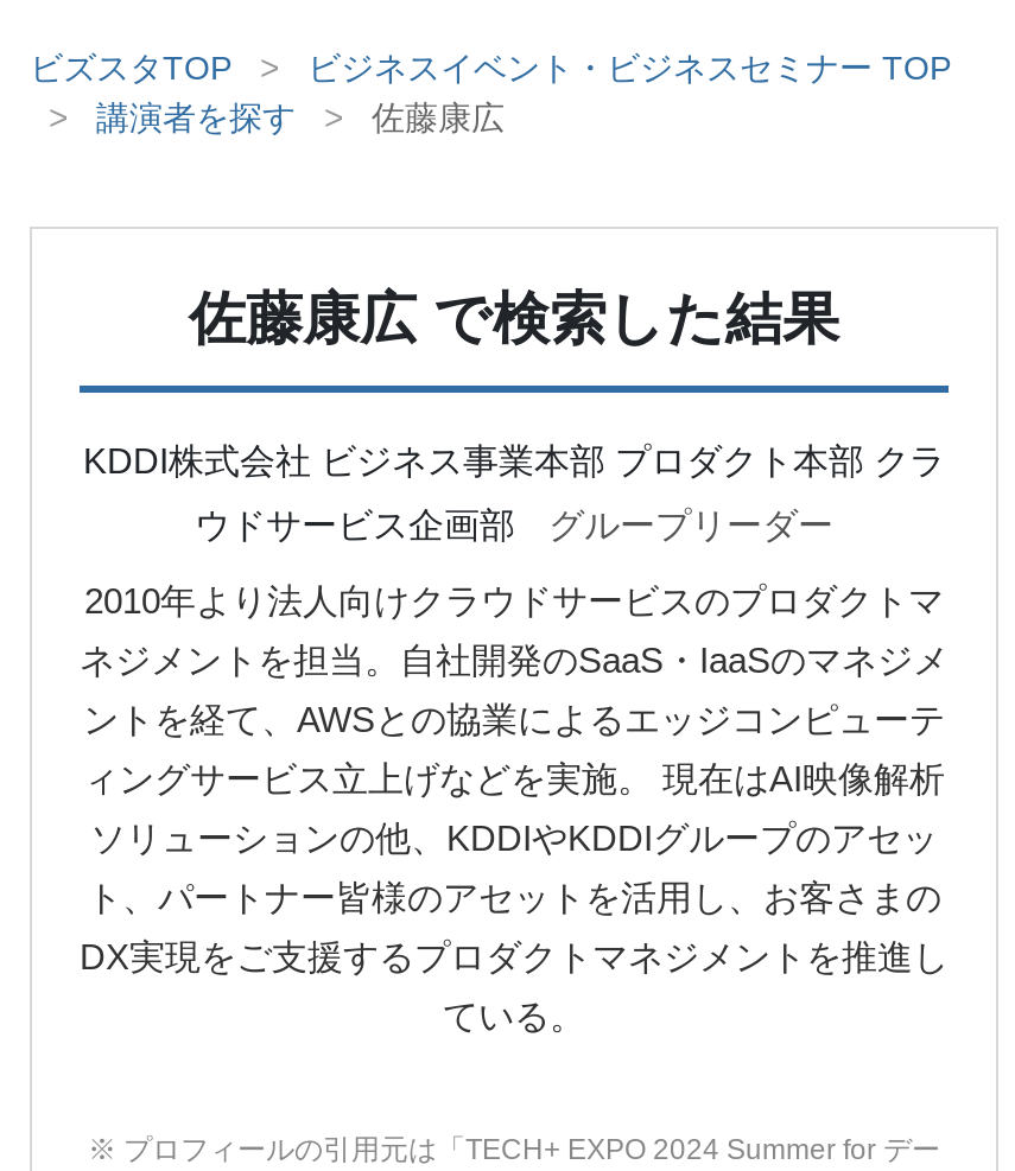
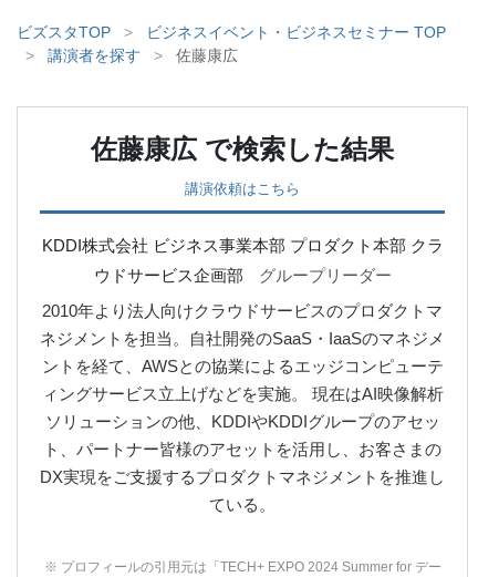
none -> [185,181,300,198] 講演依頼はこちら

